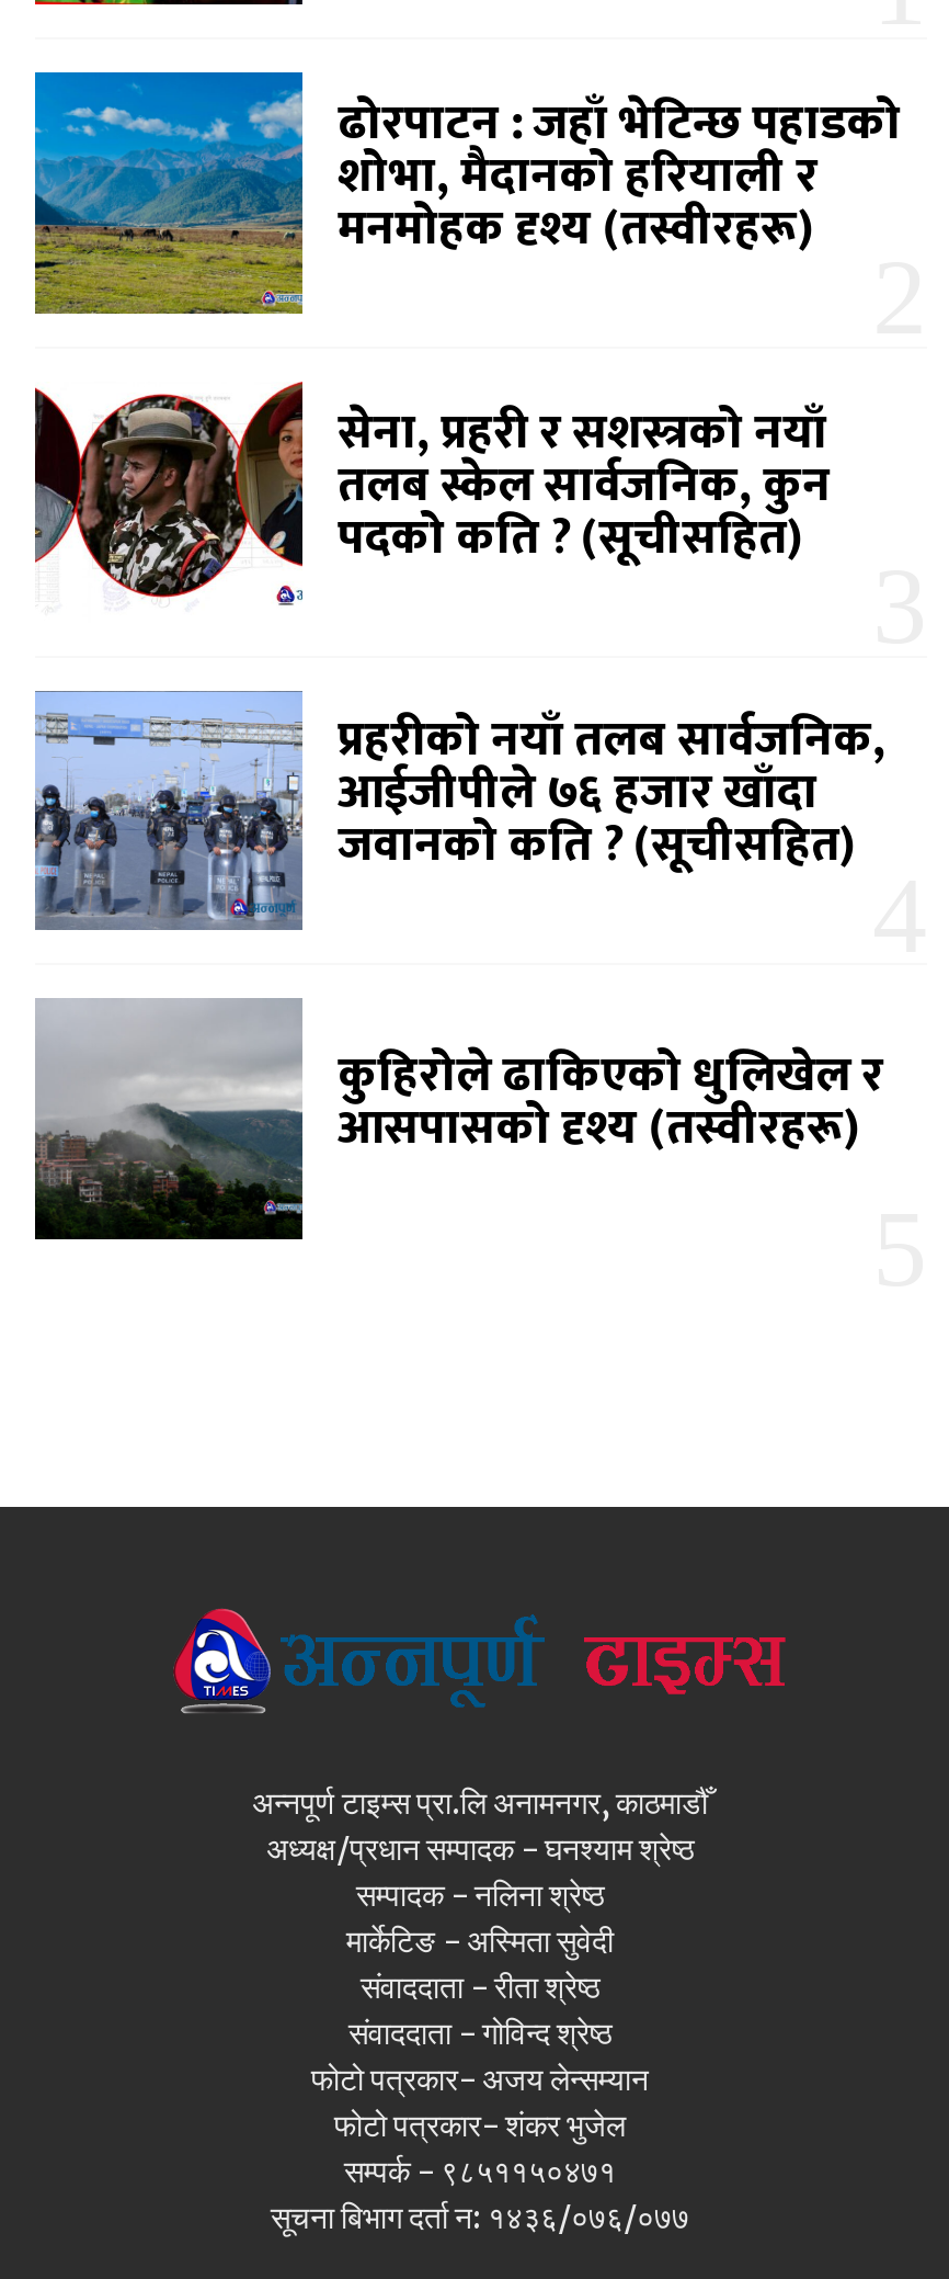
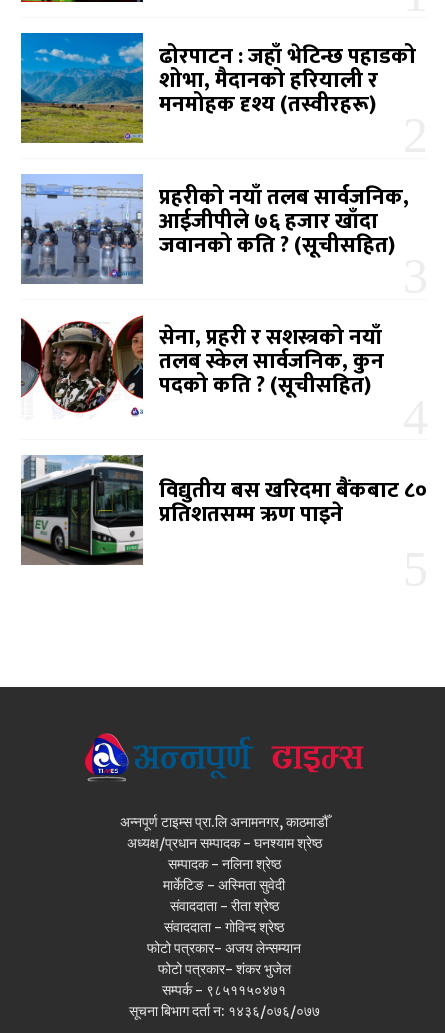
moved [33,379,831,623] -> [21,315,384,424]: [image] | सेना, प्रहरी र सशस्त्रको नयाँ | तलब स्केल सार्वजनिक, कुन | पदको कति ? (सूचीसहित)
moved [31,700,886,932] -> [19,178,409,284]: [image] | प्रहरीको नयाँ तलब सार्वजनिक, | आईजीपीले ७६ हजार खाँदा | जवानको कति ? (सूचीसहित)
[35,1000,883,1241] [image] | कुहिरोले ढाकिएको धुलिखेल र | आसपासको दृश्य (तस्वीरहरू) -> [21,455,427,566] [image] | विद्युतीय बस खरिदमा बैंकबाट ८० | प्रतिशतसम्म ऋण पाइने

